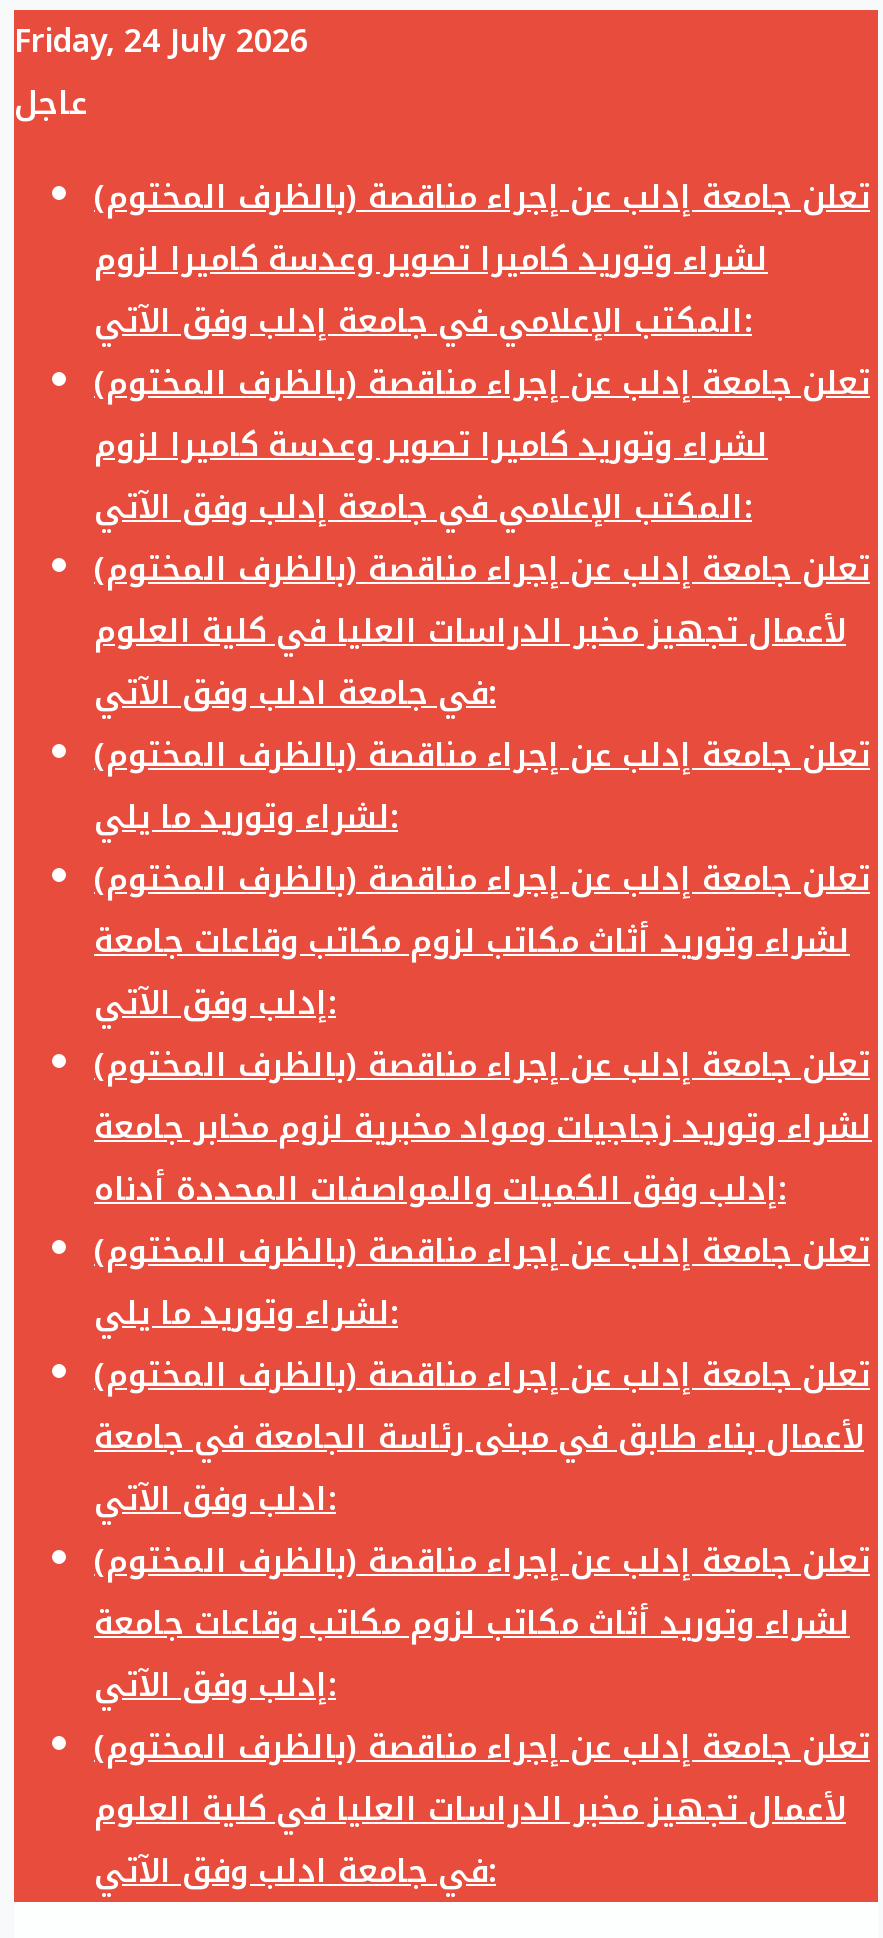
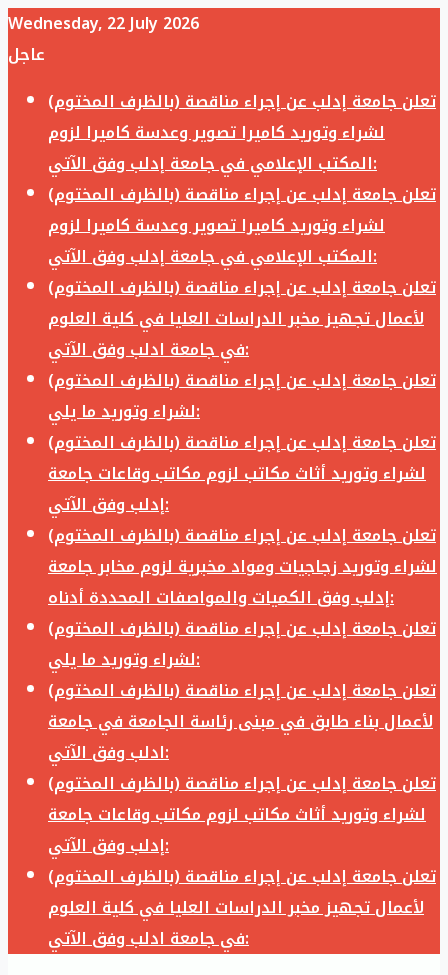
[14,10,308,72] Friday, 24 July 2026 -> [8,8,199,39] Wednesday, 22 July 2026

